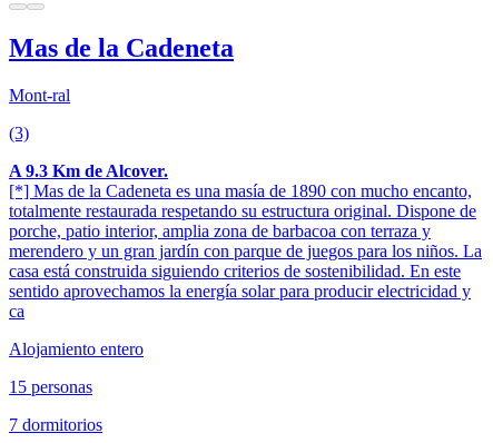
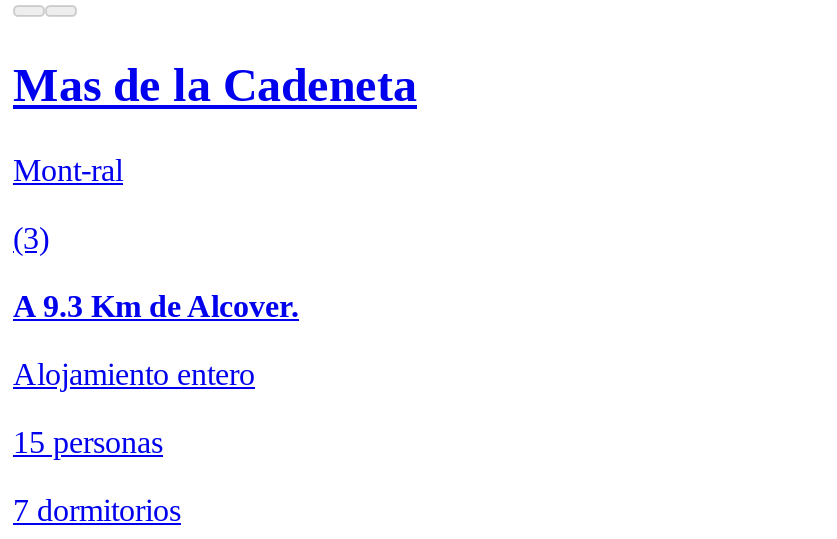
[9,181,482,320] [*] Mas de la Cadeneta es una masía de 1890 con mucho encanto, | totalmente restaurada respetando su estructura original. Dispone de | porche, patio interior, amplia zona de barbacoa con terraza y | merendero y un gran jardín con parque de juegos para los niños. La | casa está construida siguiendo criterios de sostenibilidad. En este | sentido aprovechamos la energía solar para producir electricidad y | ca -> none

